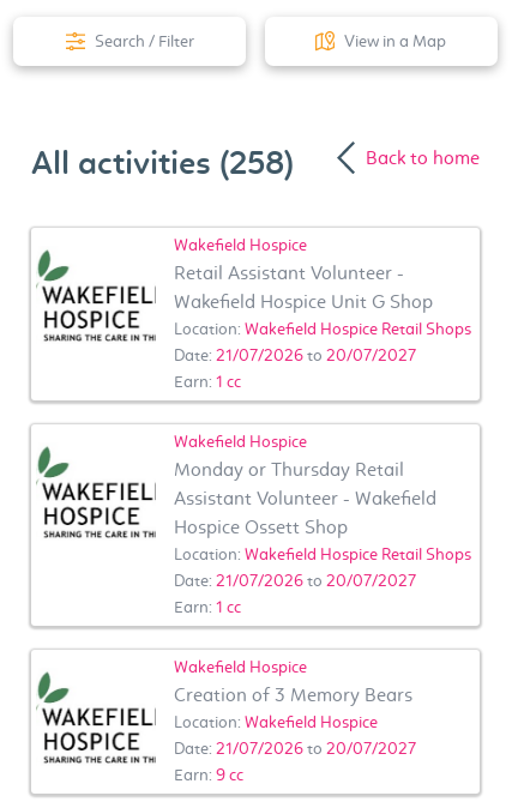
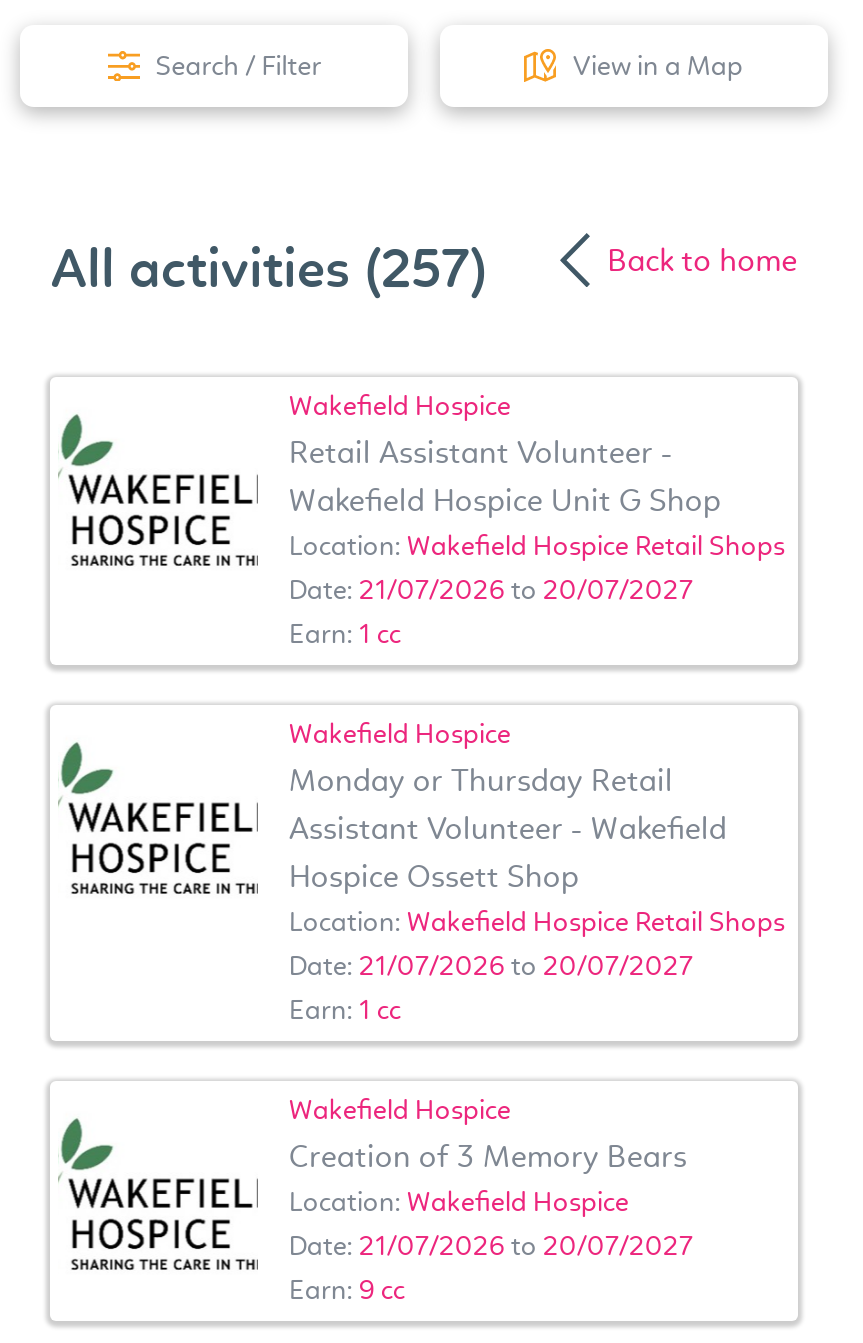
[32,149,294,182] All activities (258) -> [51,245,487,301] All activities (257)

